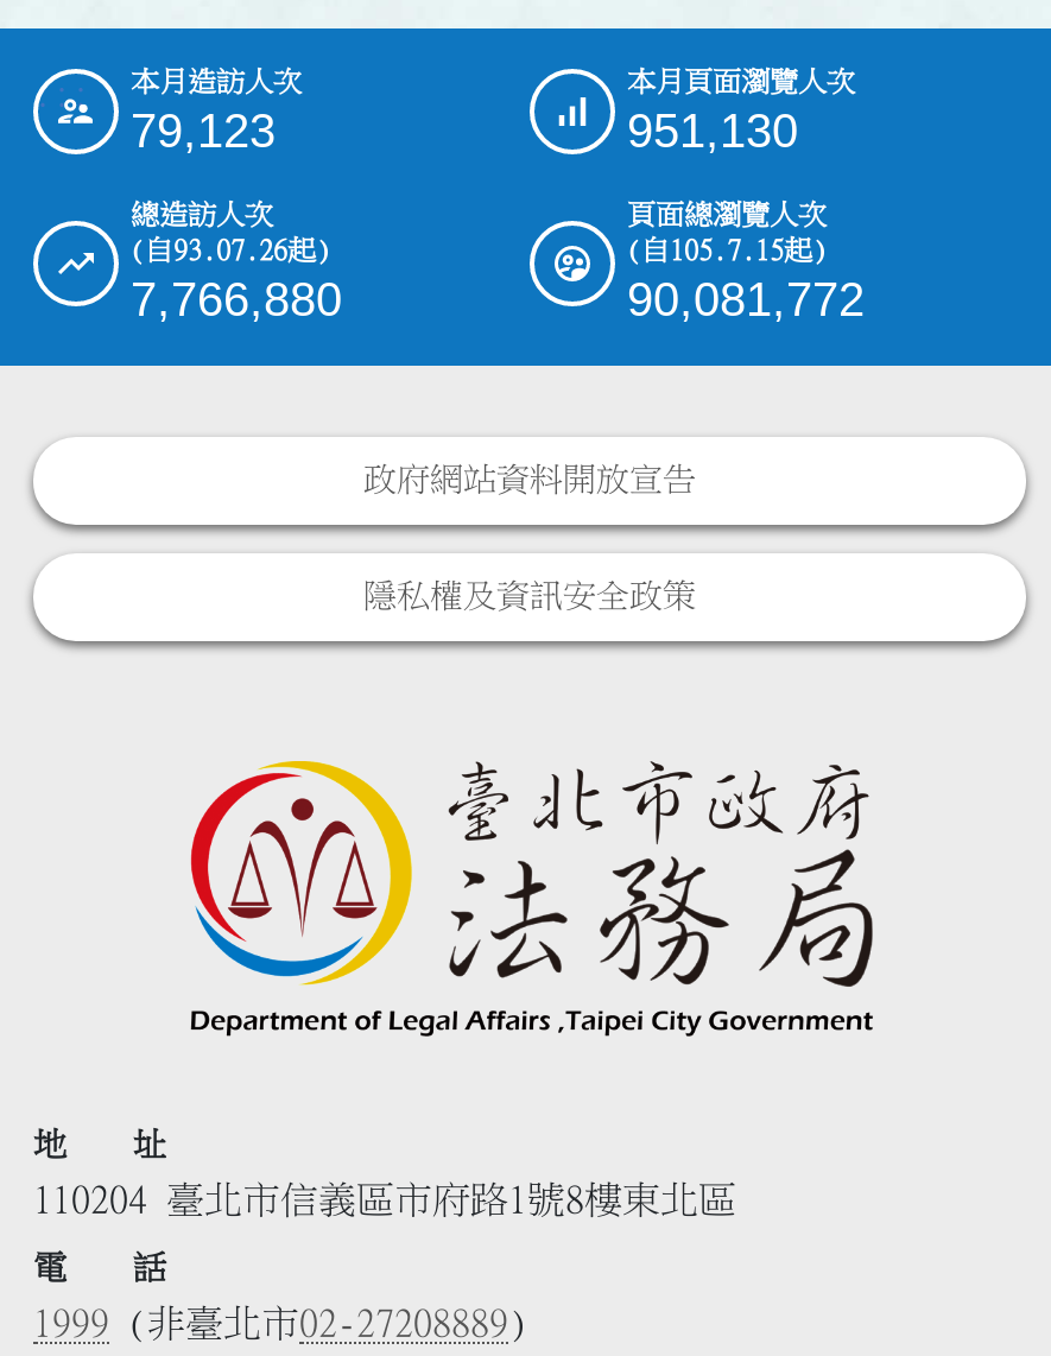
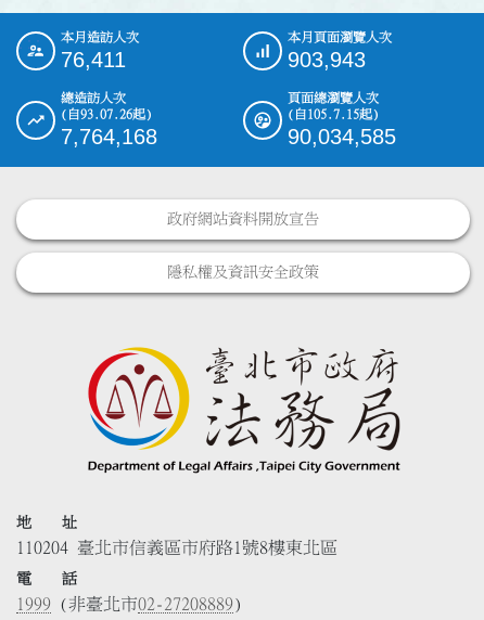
[131,104,276,156] 79,123 -> [61,47,126,71] 76,411
[627,104,798,156] 951,130 -> [288,47,366,71] 903,943
[131,272,342,324] 7,766,880 -> [61,124,157,148] 7,764,168
[627,272,865,324] 90,081,772 -> [288,124,396,148] 90,034,585

